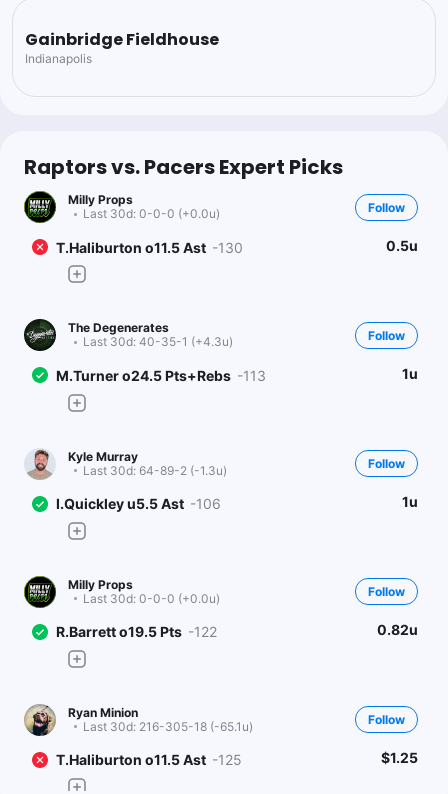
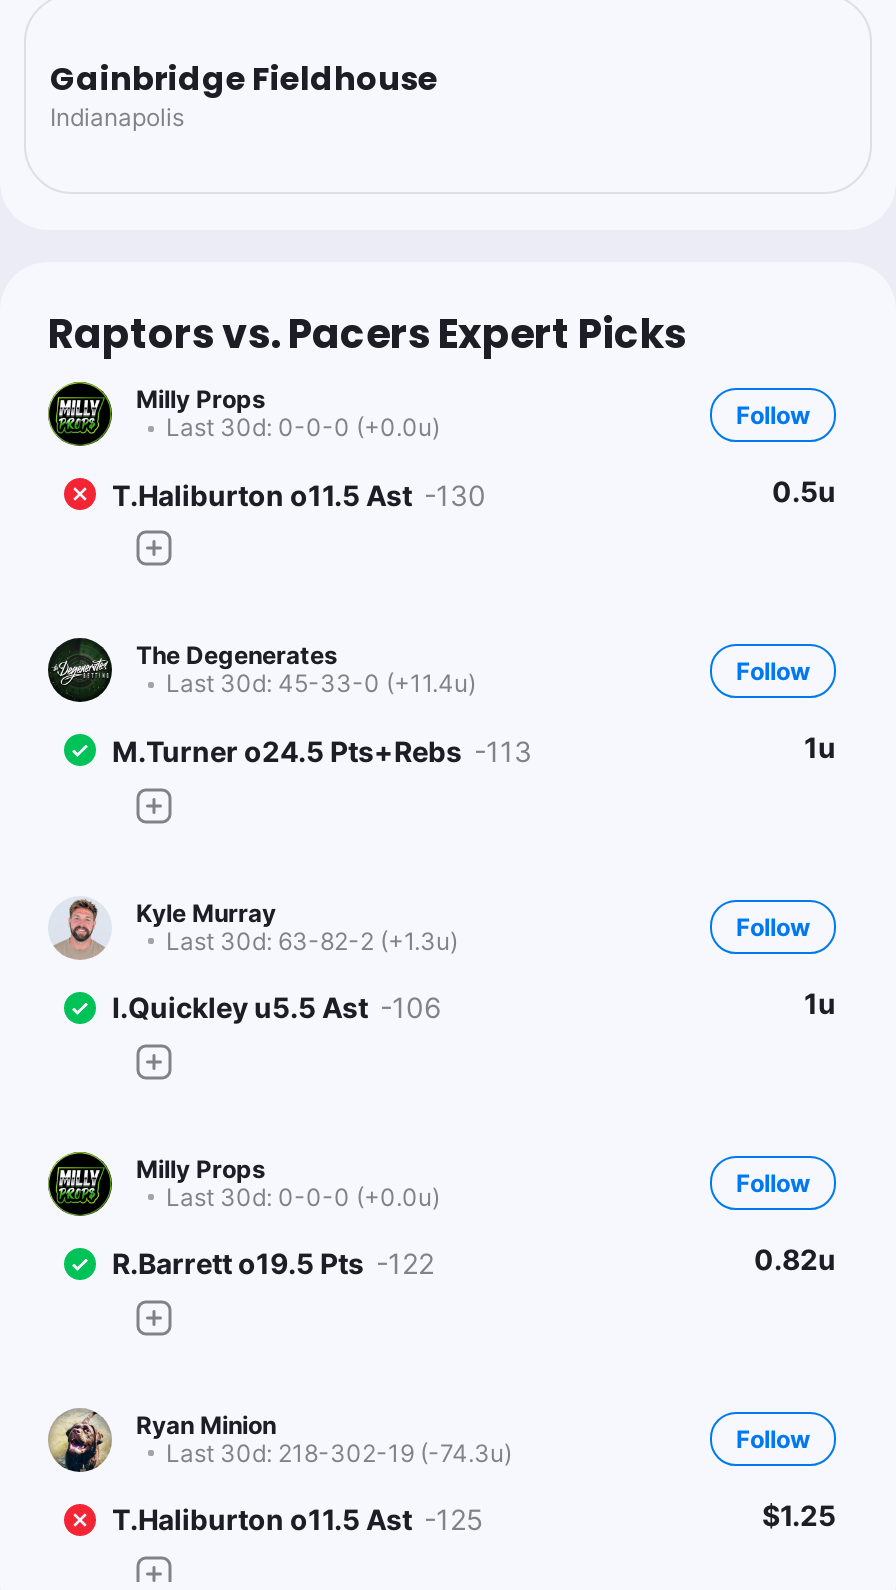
[83,334,233,349] Last 30d: 40-35-1 (+4.3u) -> [166,669,476,699] Last 30d: 45-33-0 (+11.4u)
[83,463,227,478] Last 30d: 64-89-2 (-1.3u) -> [166,925,458,955] Last 30d: 63-82-2 (+1.3u)
[83,719,253,734] Last 30d: 216-305-18 (-65.1u) -> [166,1438,512,1468] Last 30d: 218-302-19 (-74.3u)

